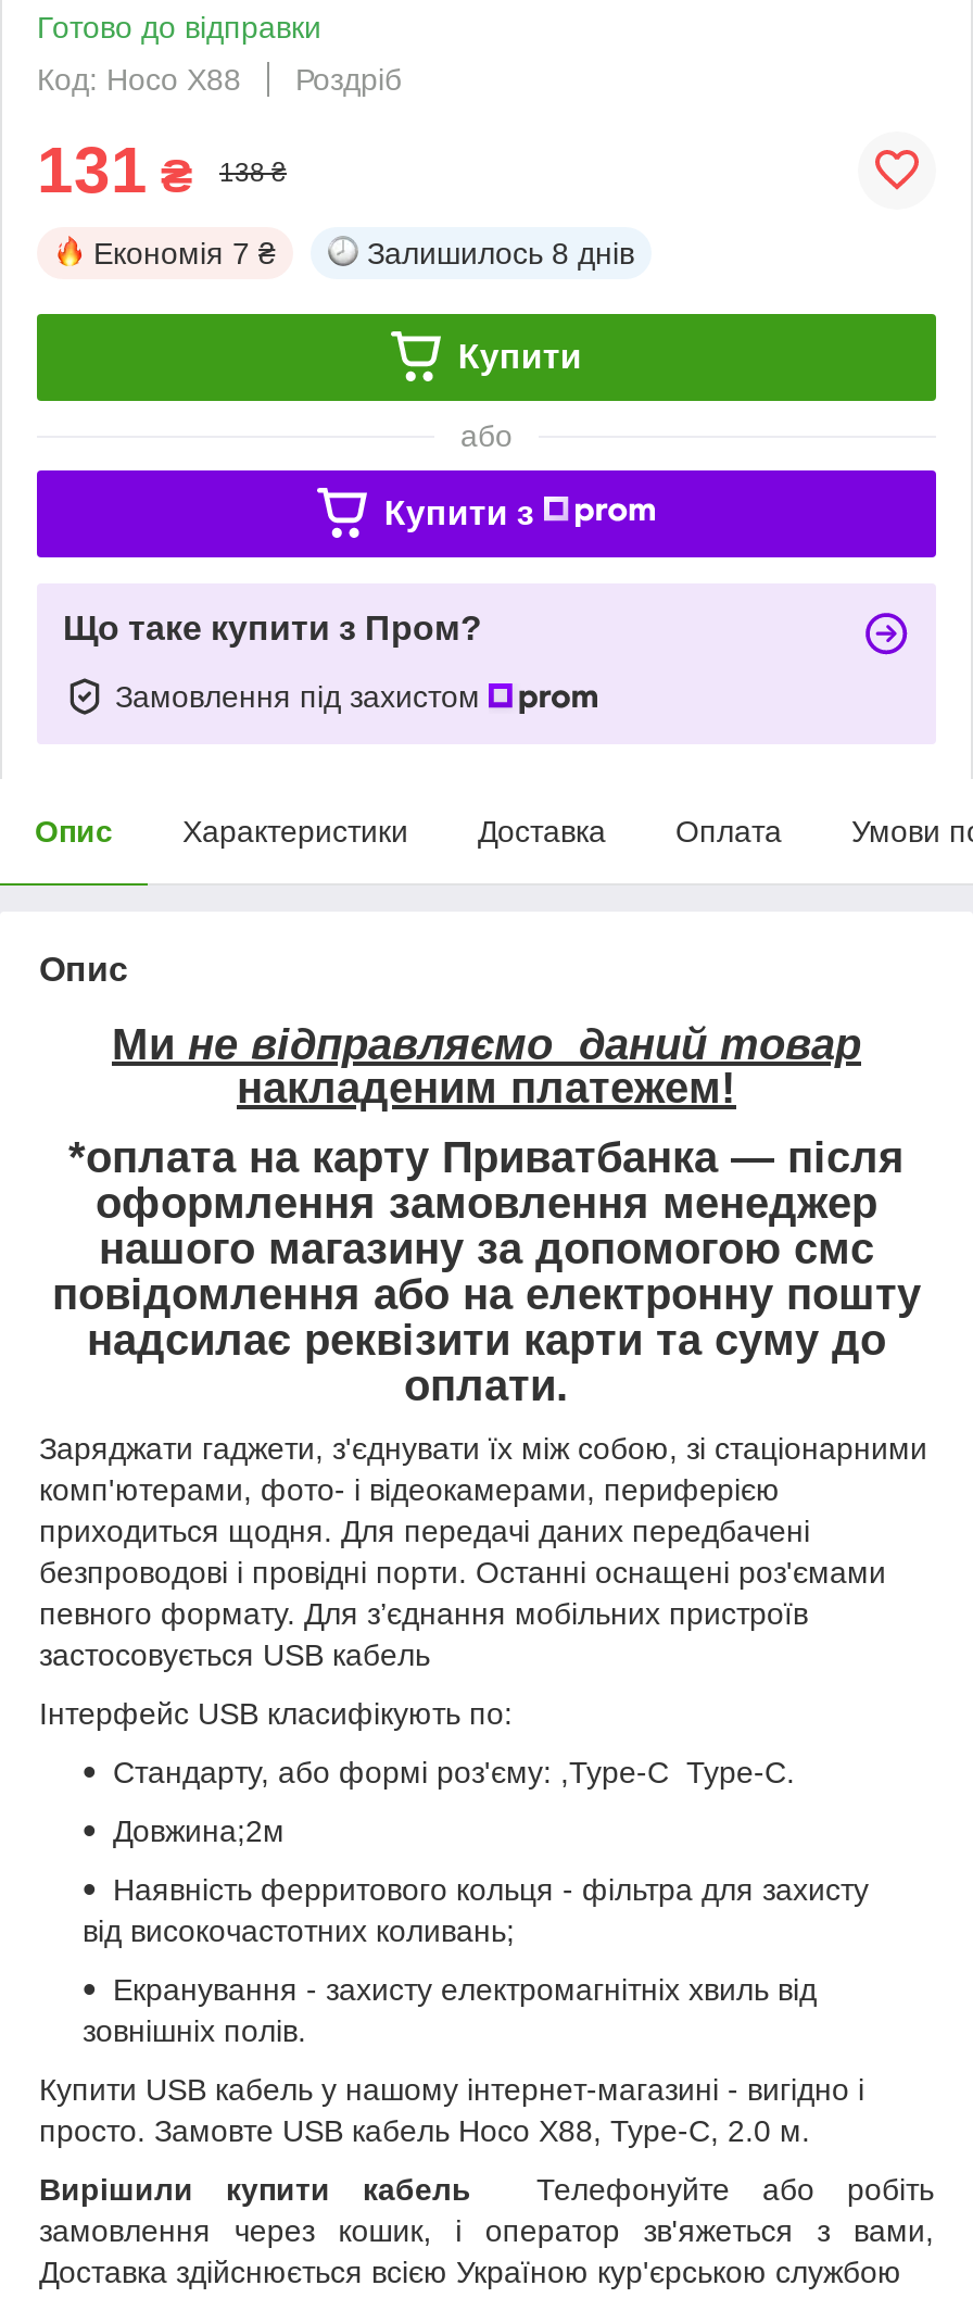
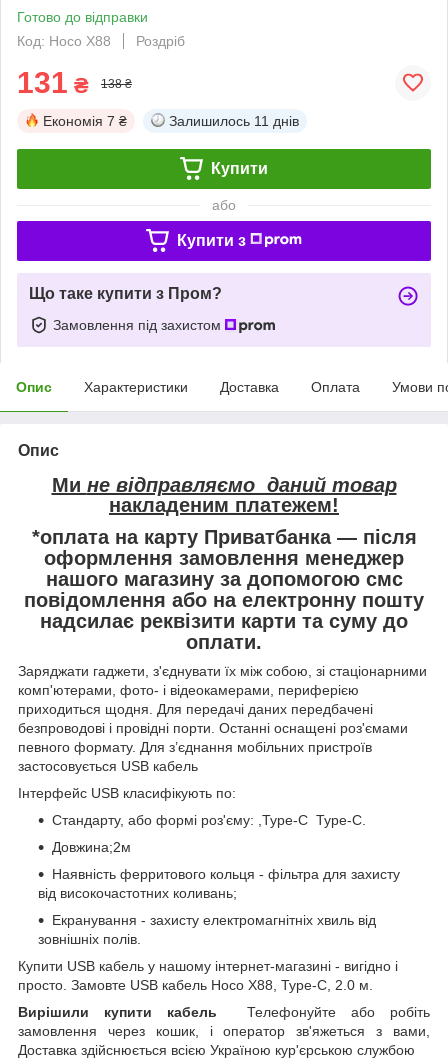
[367,235,634,270] Залишилось 8 днів -> [169,113,299,129] Залишилось 11 днів

